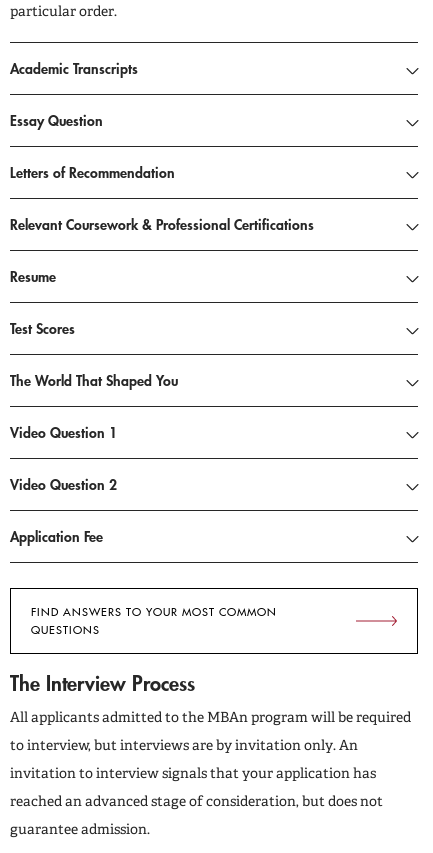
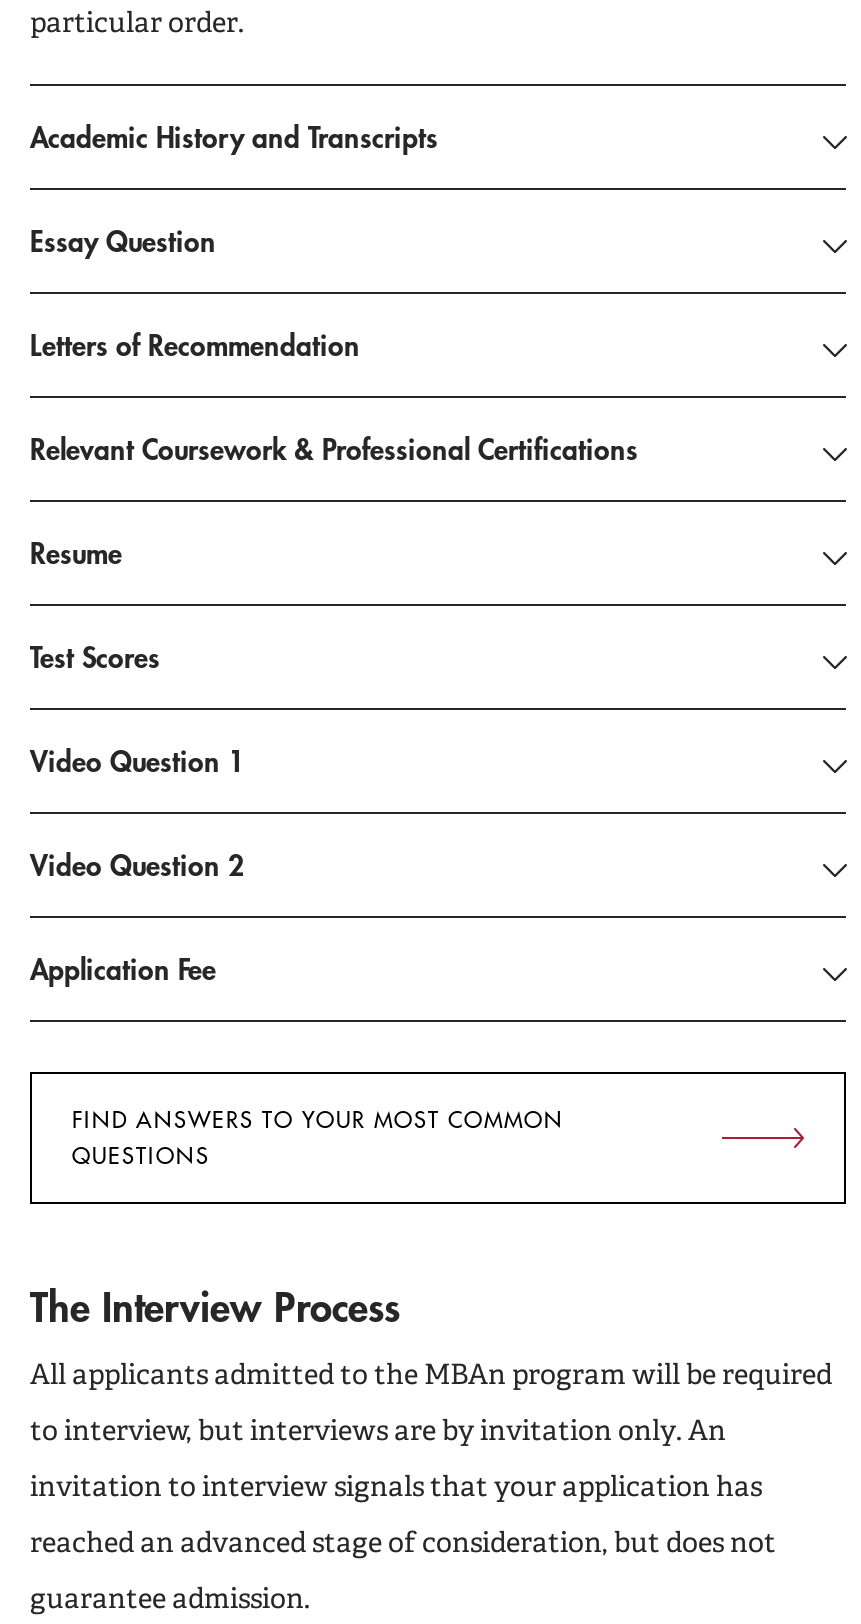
[10,59,138,78] Academic Transcripts -> [30,118,438,156] Academic History and Transcripts
[10,371,178,390] The World That Shaped You -> none
moved [10,423,277,637] -> [30,742,564,1170]: Video Question 1 | Video Question 2 | Application Fee | FIND ANSWERS TO YOUR MOST COMMON | QUESTIONS

